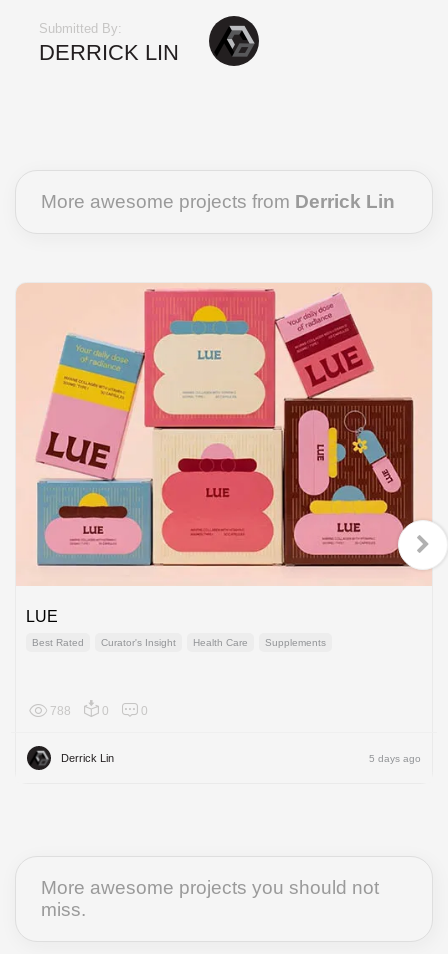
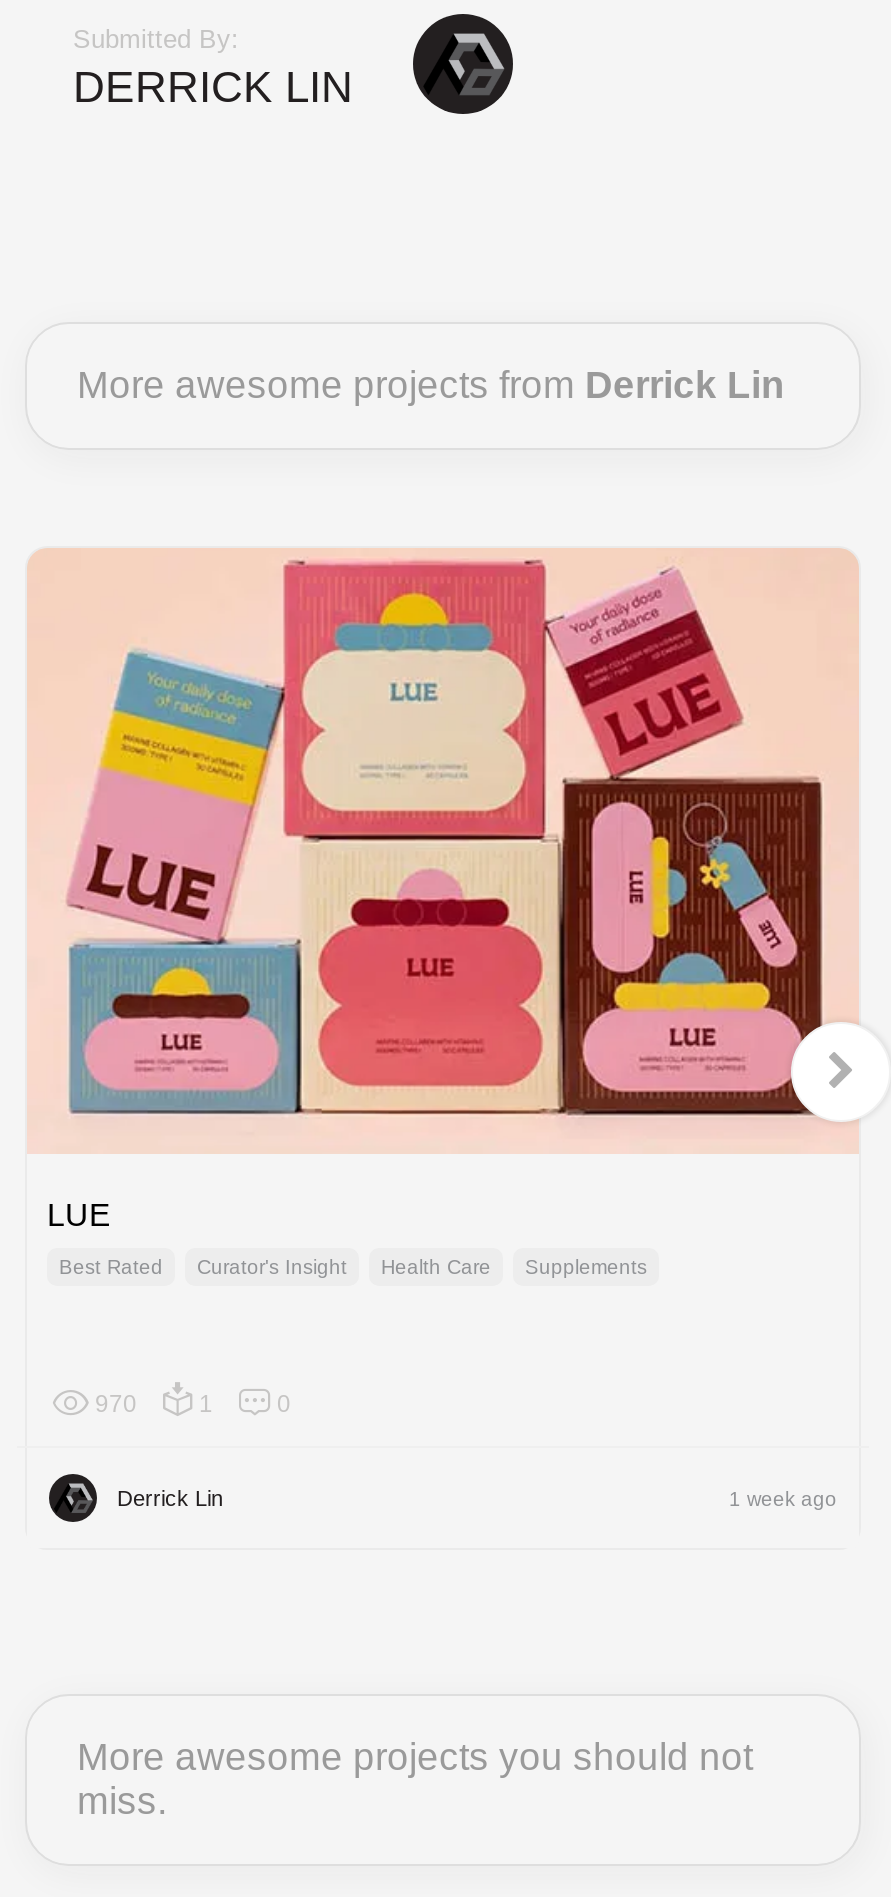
[50,703,71,717] 788 -> [95,1389,137,1417] 970
[102,703,109,717] 0 -> [199,1389,213,1417] 1
[369,753,421,764] 5 days ago -> [729,1488,837,1510] 1 week ago

